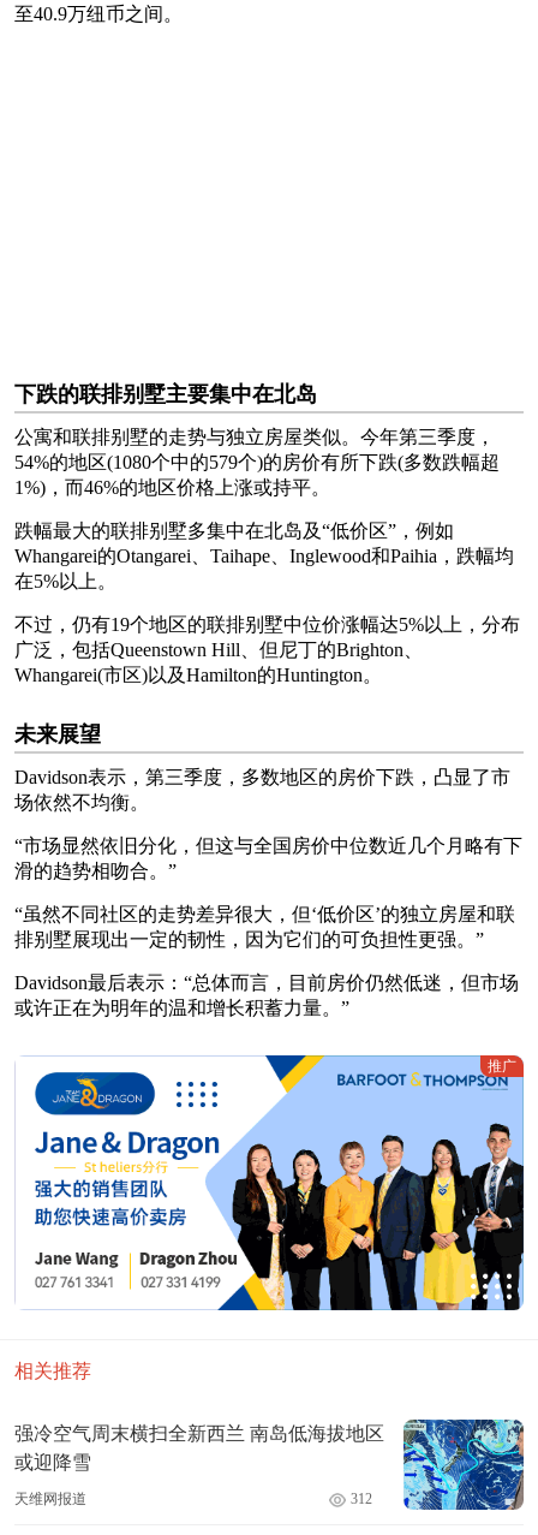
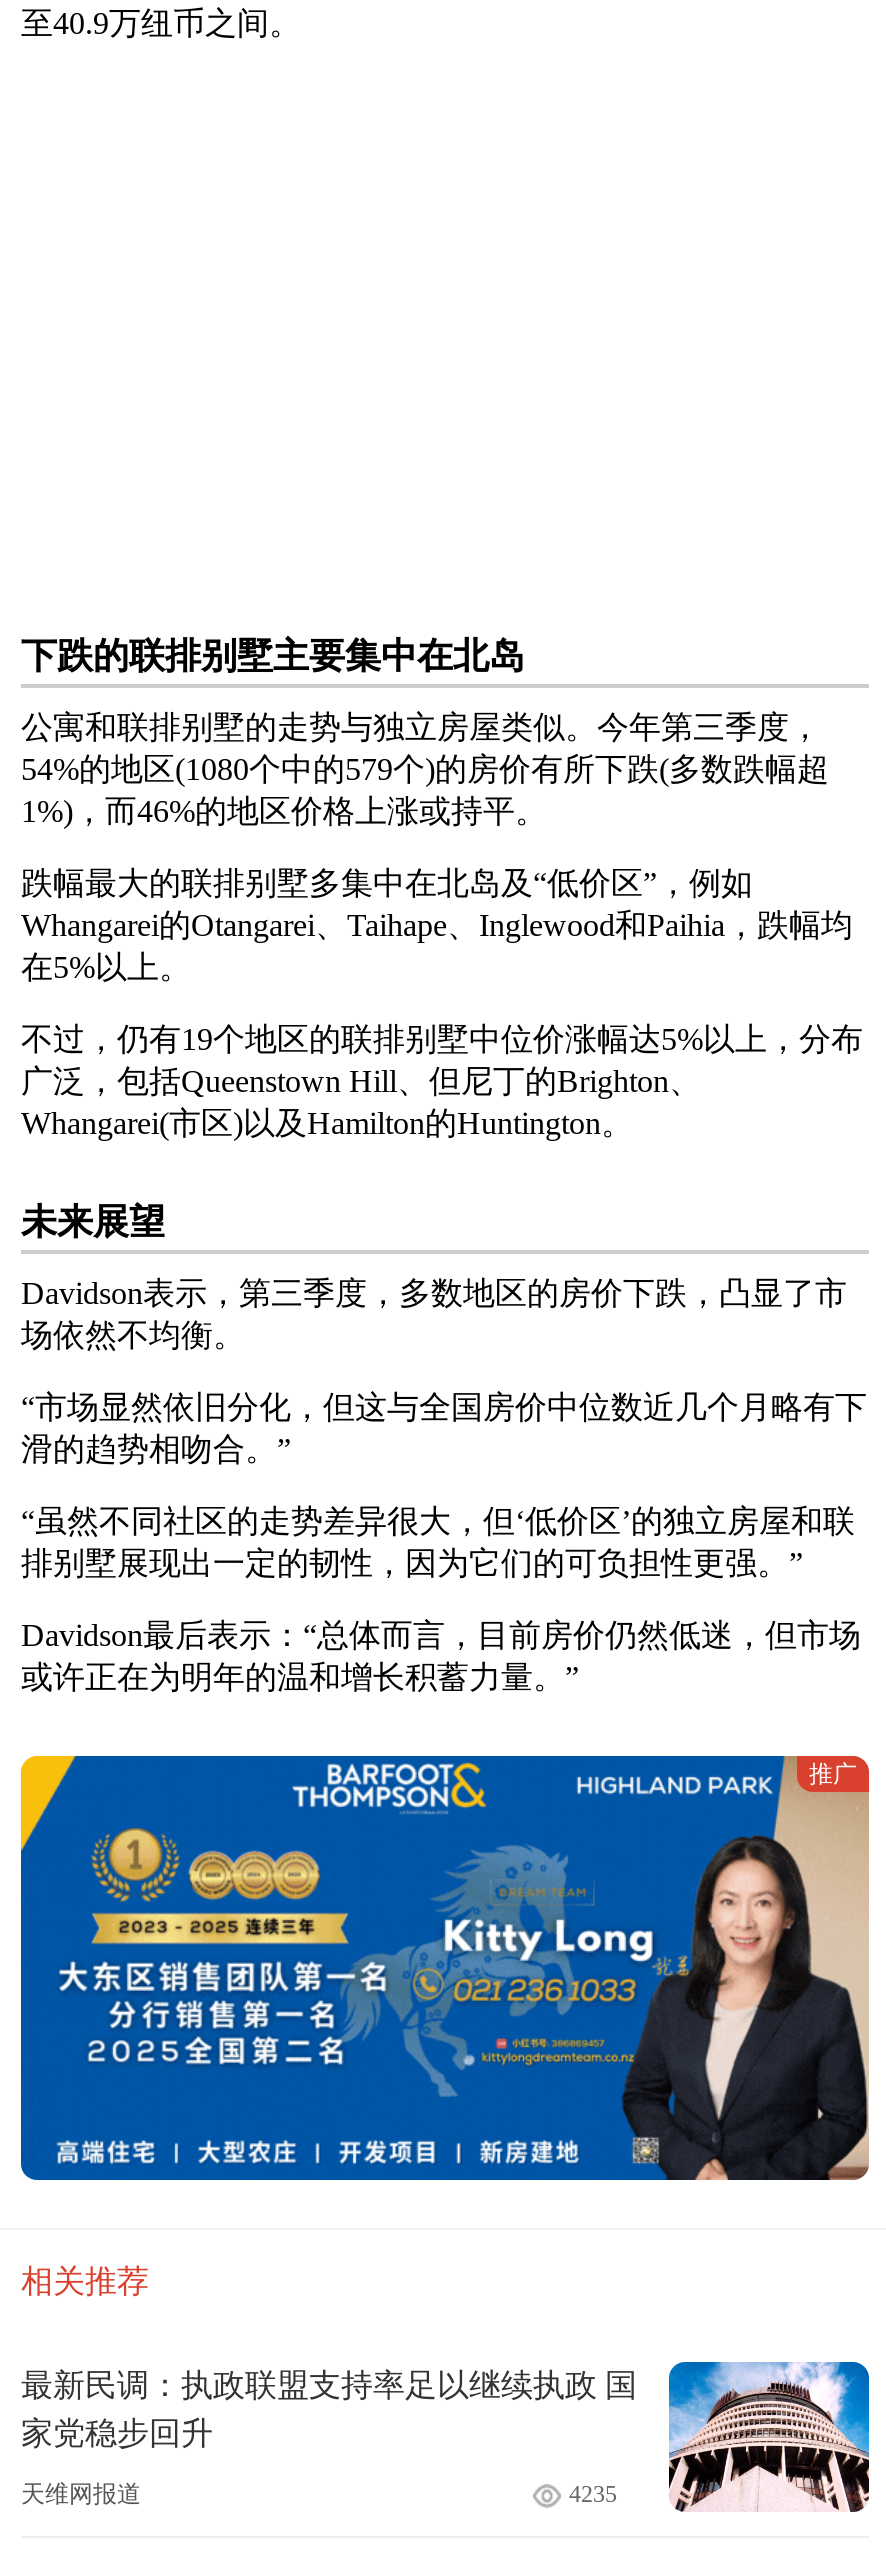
[14,1054,525,1311] [image] -> [19,1754,871,2182] [image]
[14,1418,525,1511] [image] | 强冷空气周末横扫全新西兰 南岛低海拔地区 | 或迎降雪 -> [21,2362,871,2512] [image] | 最新民调：执政联盟支持率足以继续执政 国 | 家党稳步回升
[351,1491,372,1508] 312 -> [569,2481,617,2509] 4235

